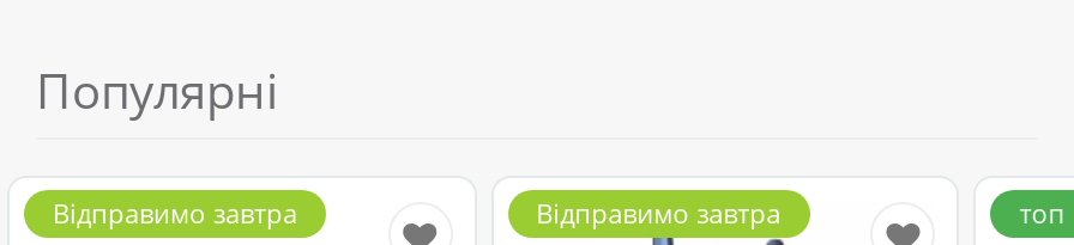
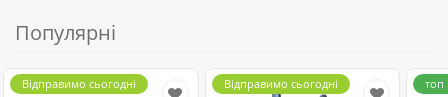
[53,195,297,231] Відправимо завтра -> [22,76,136,91] Відправимо сьогодні
[536,195,781,231] Відправимо завтра -> [224,76,338,91] Відправимо сьогодні

